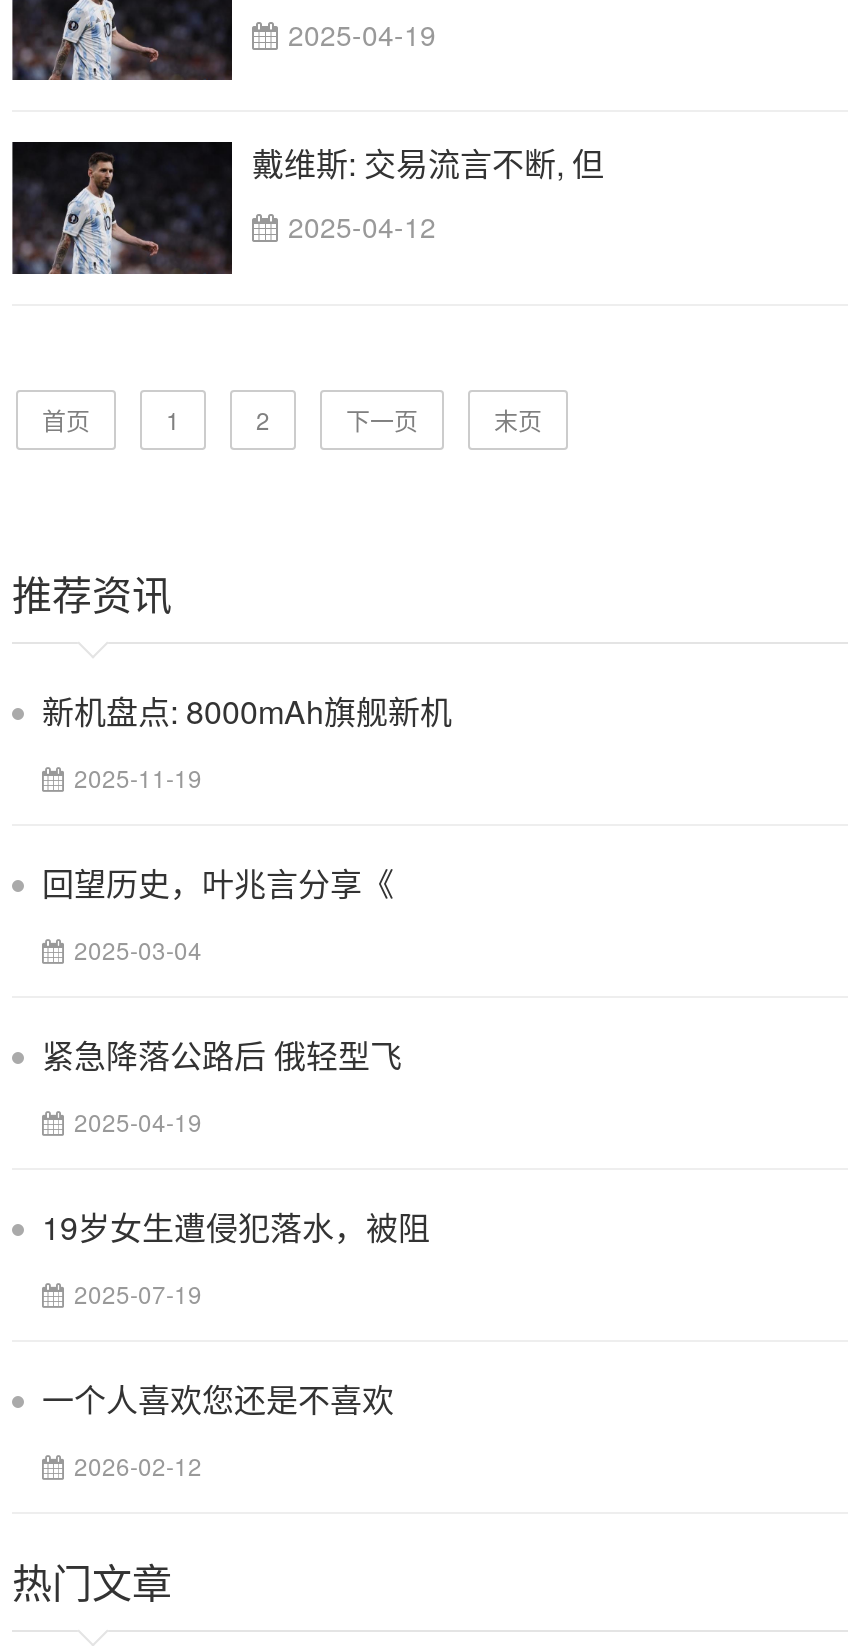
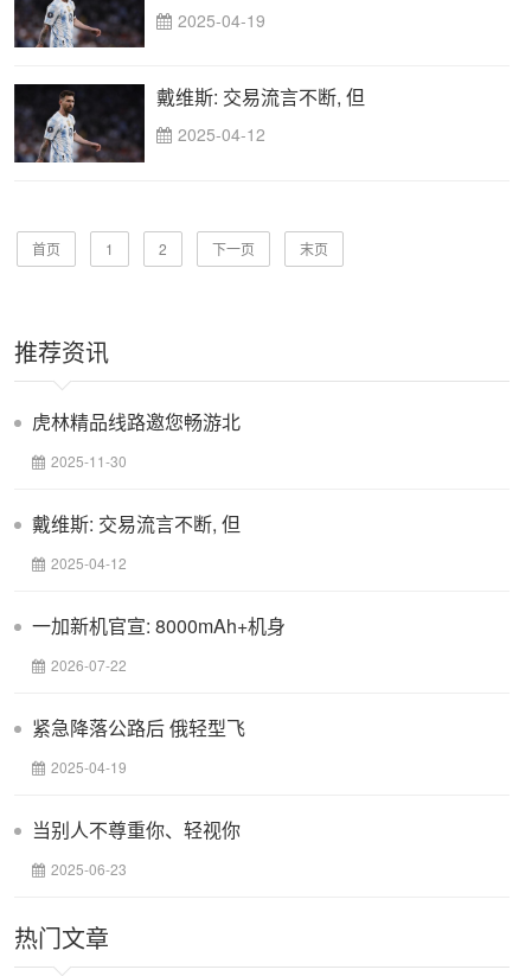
[42,689,452,967] 新机盘点: 8000mAh旗舰新机 | 2025-11-19 | 回望历史，叶兆言分享《 | 2025-03-04 -> [32,408,286,675] 虎林精品线路邀您畅游北 | 2025-11-30 | 戴维斯: 交易流言不断, 但 | 2025-04-12 | 一加新机官宣: 8000mAh+机身 | 2026-07-22
moved [42,1033,402,1139] -> [32,714,245,777]: 紧急降落公路后 俄轻型飞 | 2025-04-19
[42,1205,430,1483] 19岁女生遭侵犯落水，被阻 | 2025-07-19 | 一个人喜欢您还是不喜欢 | 2026-02-12 -> [32,816,241,879] 当别人不尊重你、轻视你 | 2025-06-23

